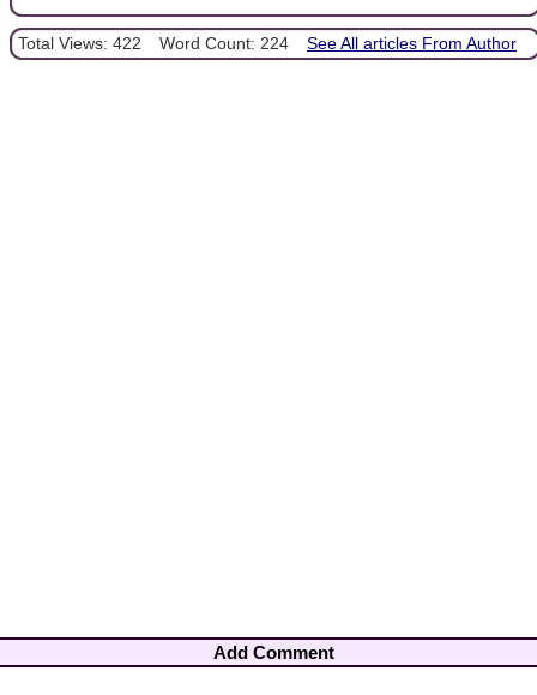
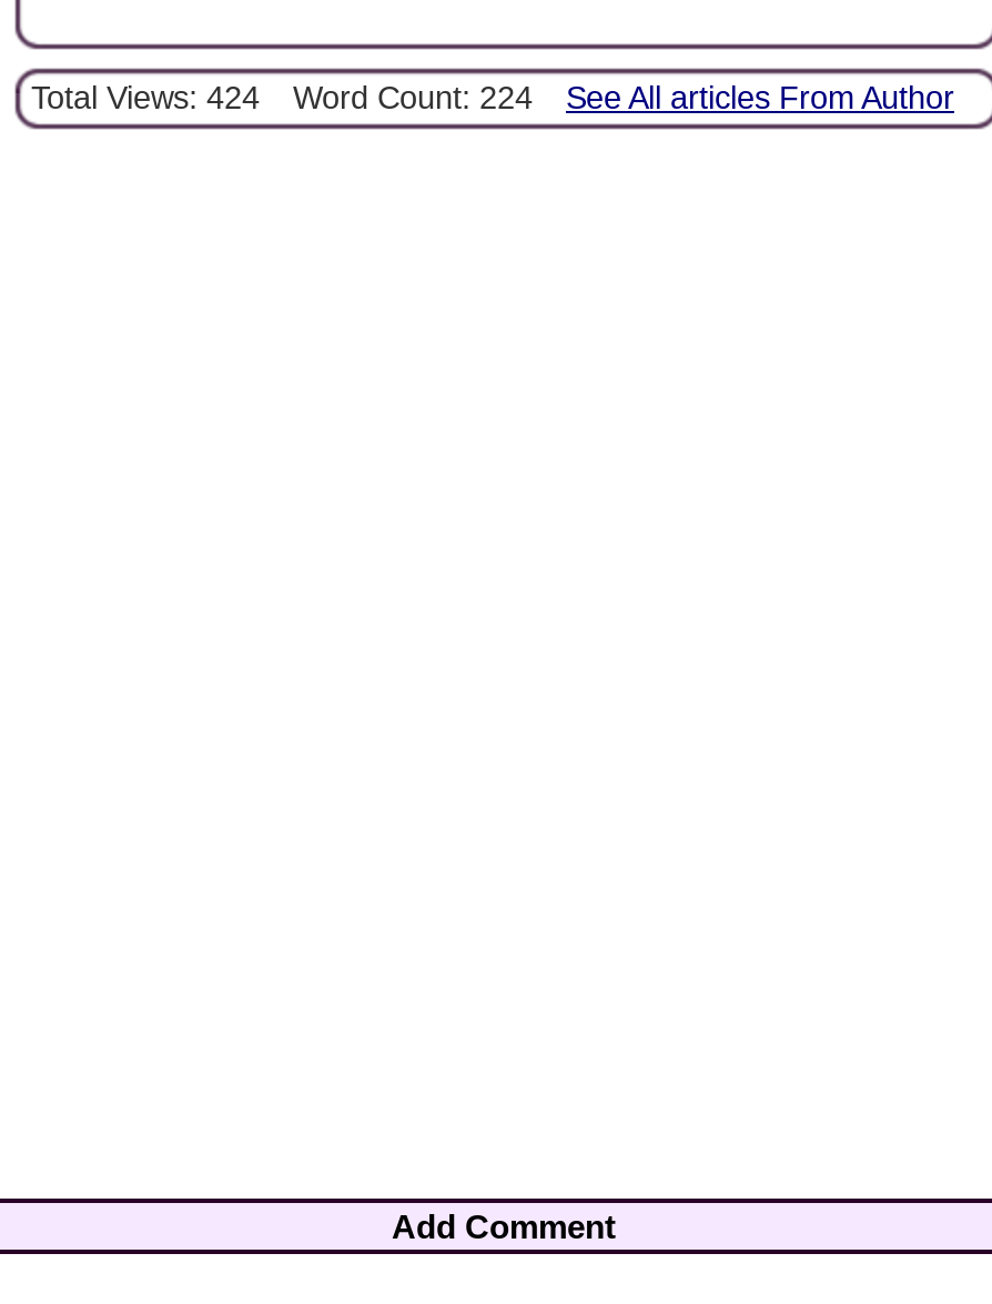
[18,34,517,53] Total Views: 422 Word Count: 224 See All articles From Author -> [31,80,954,116] Total Views: 424 Word Count: 224 See All articles From Author

